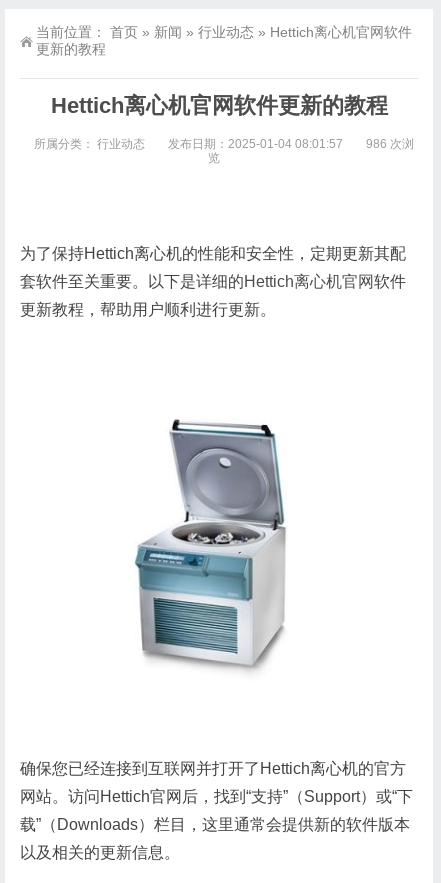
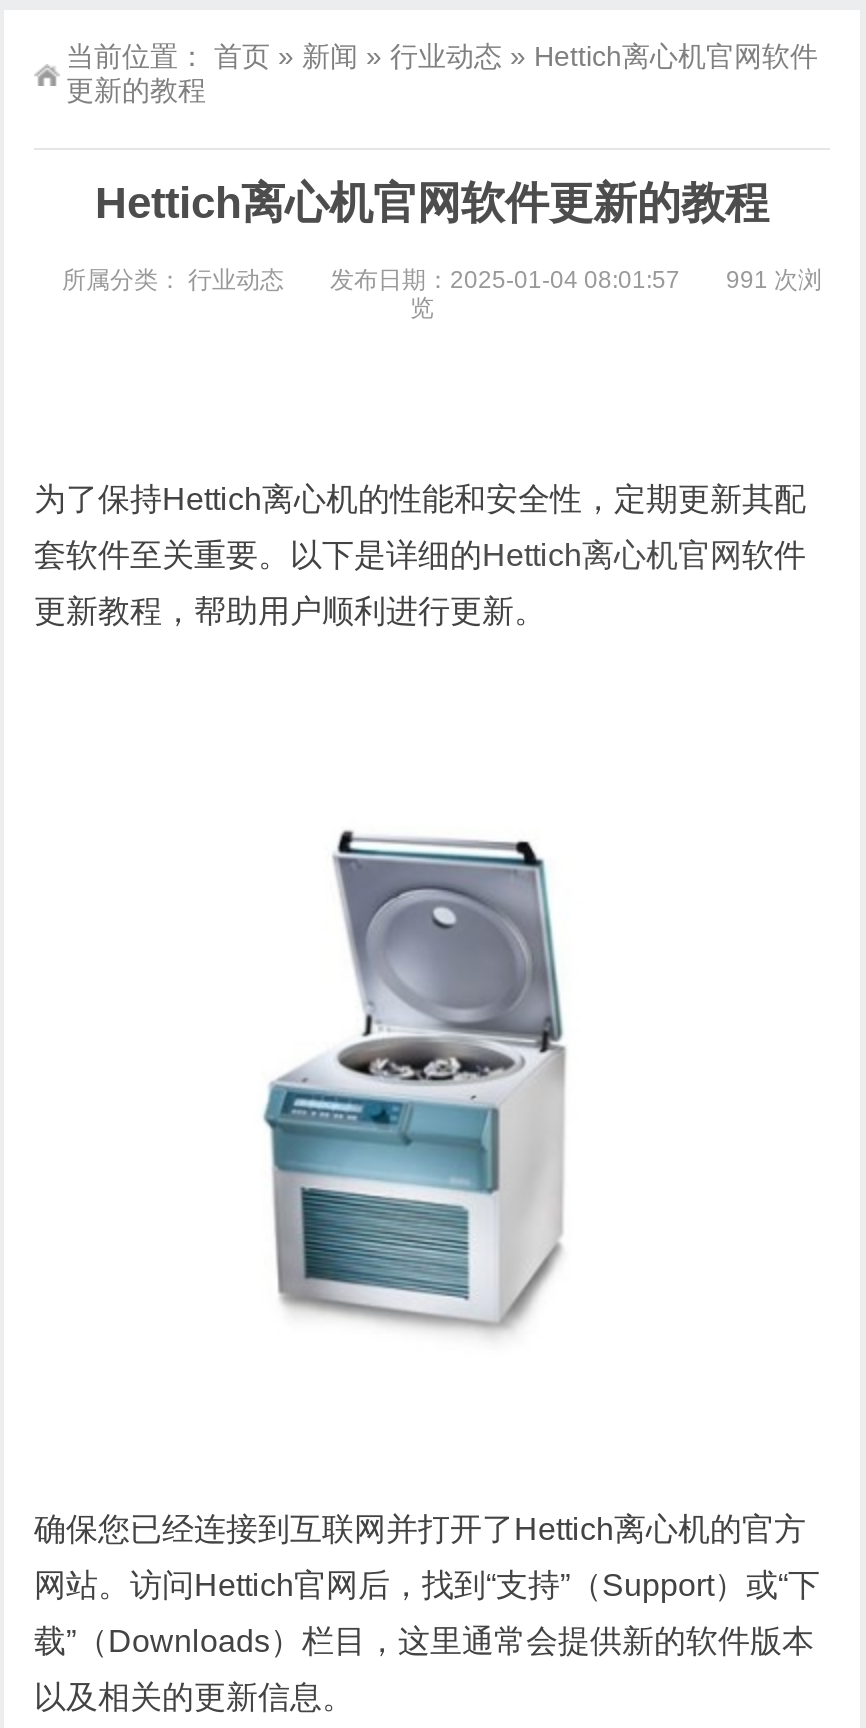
[34,137,414,151] 所属分类： 行业动态 发布日期：2025-01-04 08:01:57 986 次浏 -> [62,267,822,295] 所属分类： 行业动态 发布日期：2025-01-04 08:01:57 991 次浏

